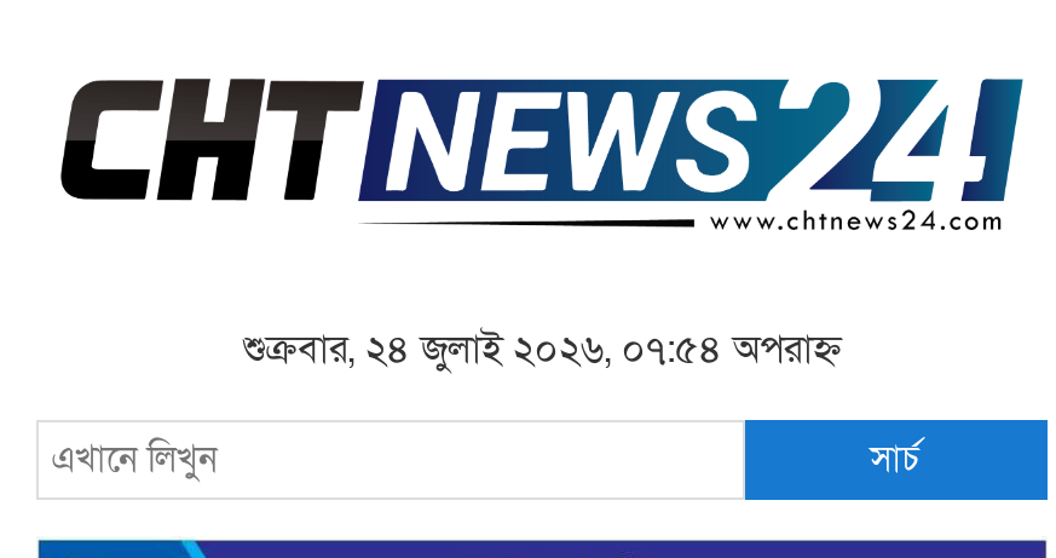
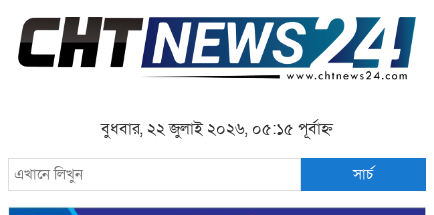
[242,322,842,375] শুক্রবার, ২৪ জুলাই ২০২৬, ০৭:৫৪ অপরাহ্ন -> [101,118,333,140] বুধবার, ২২ জুলাই ২০২৬, ০৫:১৫ পূর্বাহ্ন

